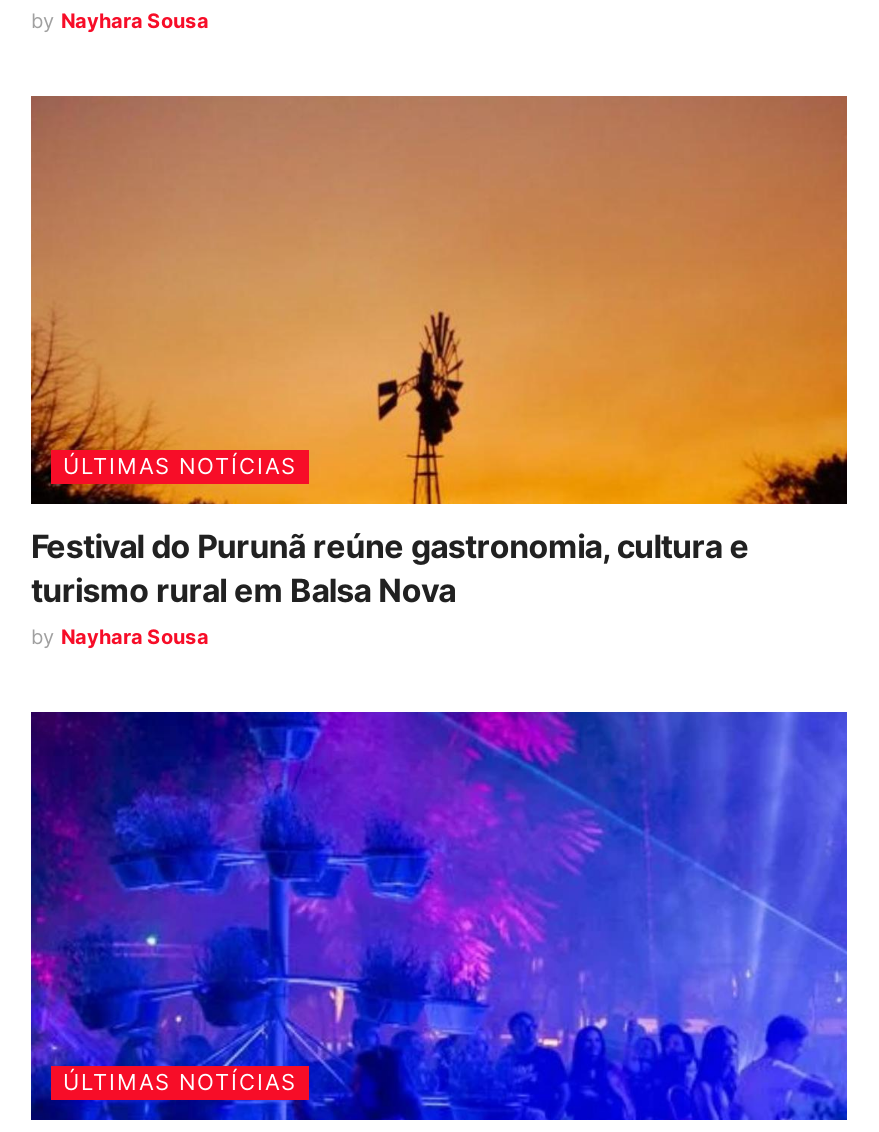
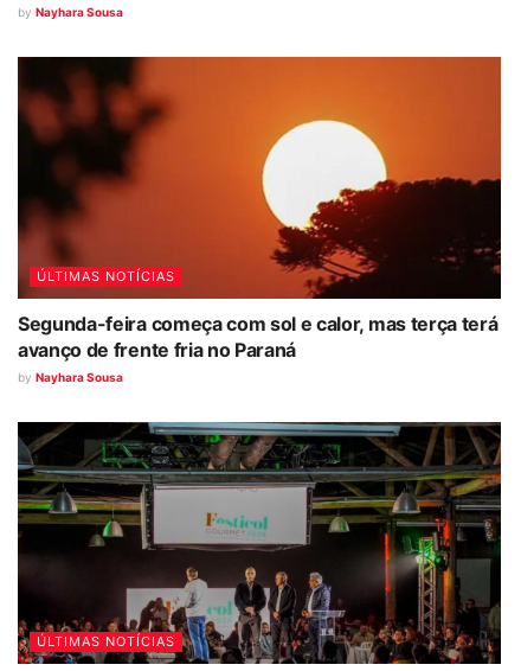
[29,94,849,609] [image] | Festival do Purunã reúne gastronomia, cultura e | turismo rural em Balsa Nova -> [17,56,502,361] [image] | Segunda-feira começa com sol e calor, mas terça terá | avanço de frente fria no Paraná
[29,710,849,1122] [image] -> [17,421,502,665] [image]

